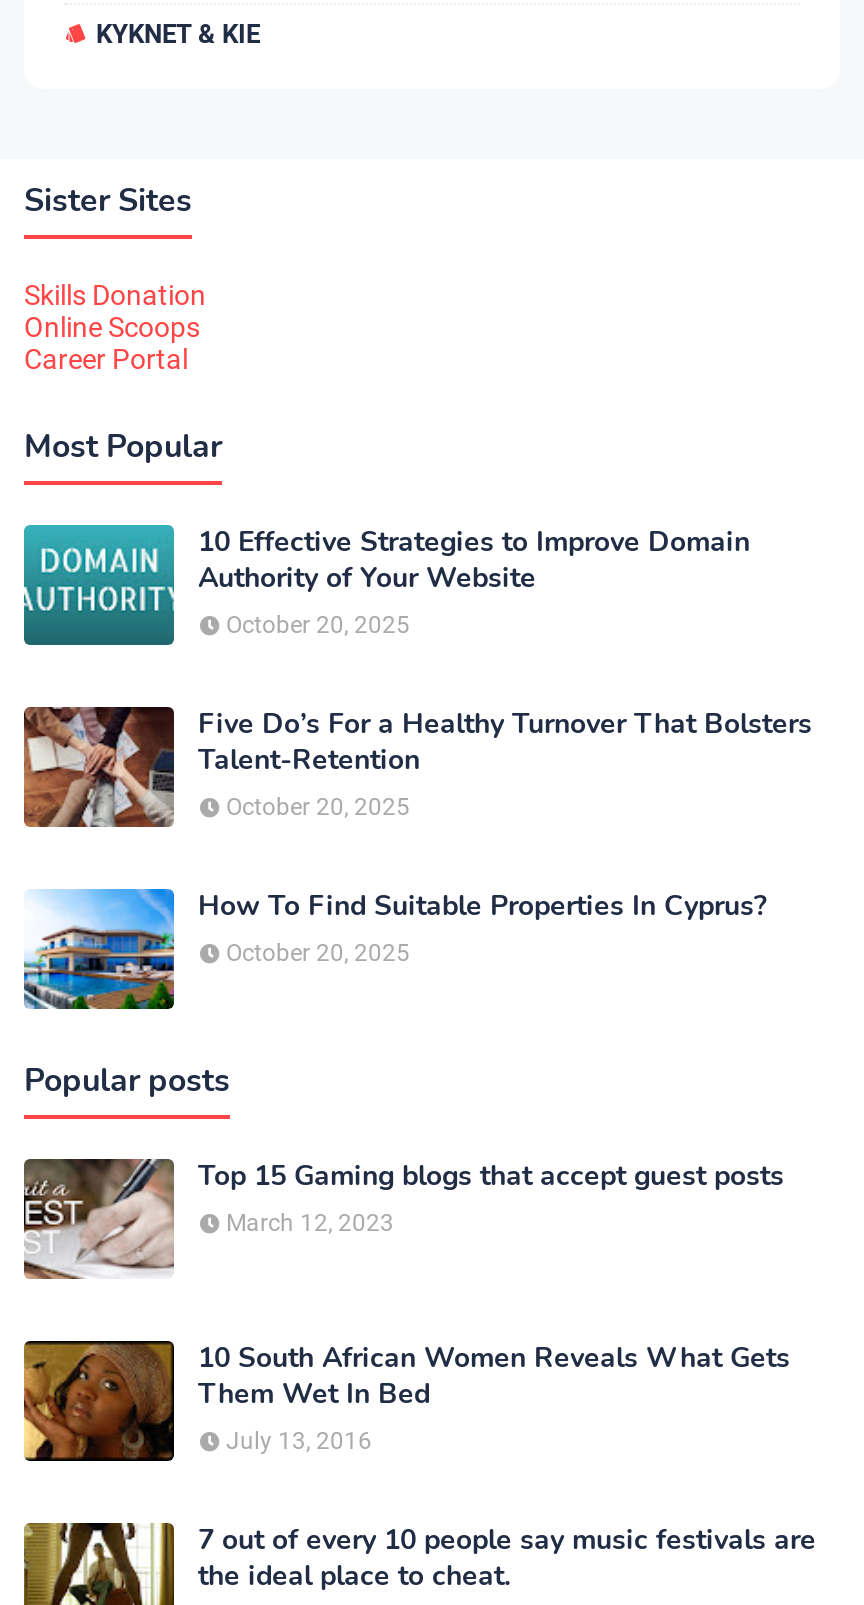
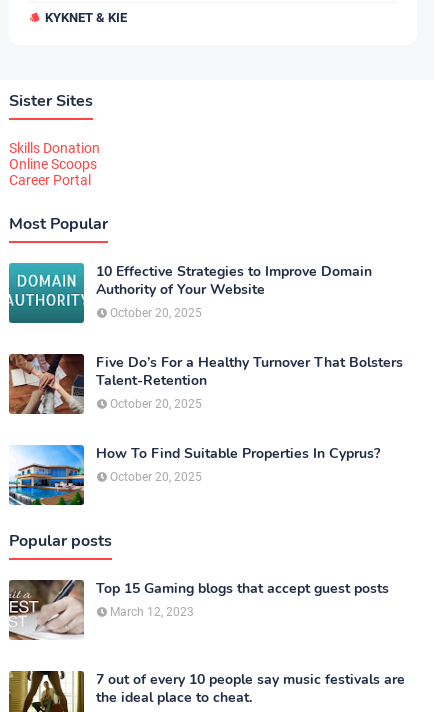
[24,1339,790,1463] [image] | 10 South African Women Reveals What Gets | Them Wet In Bed | July 13, 2016 -> none

